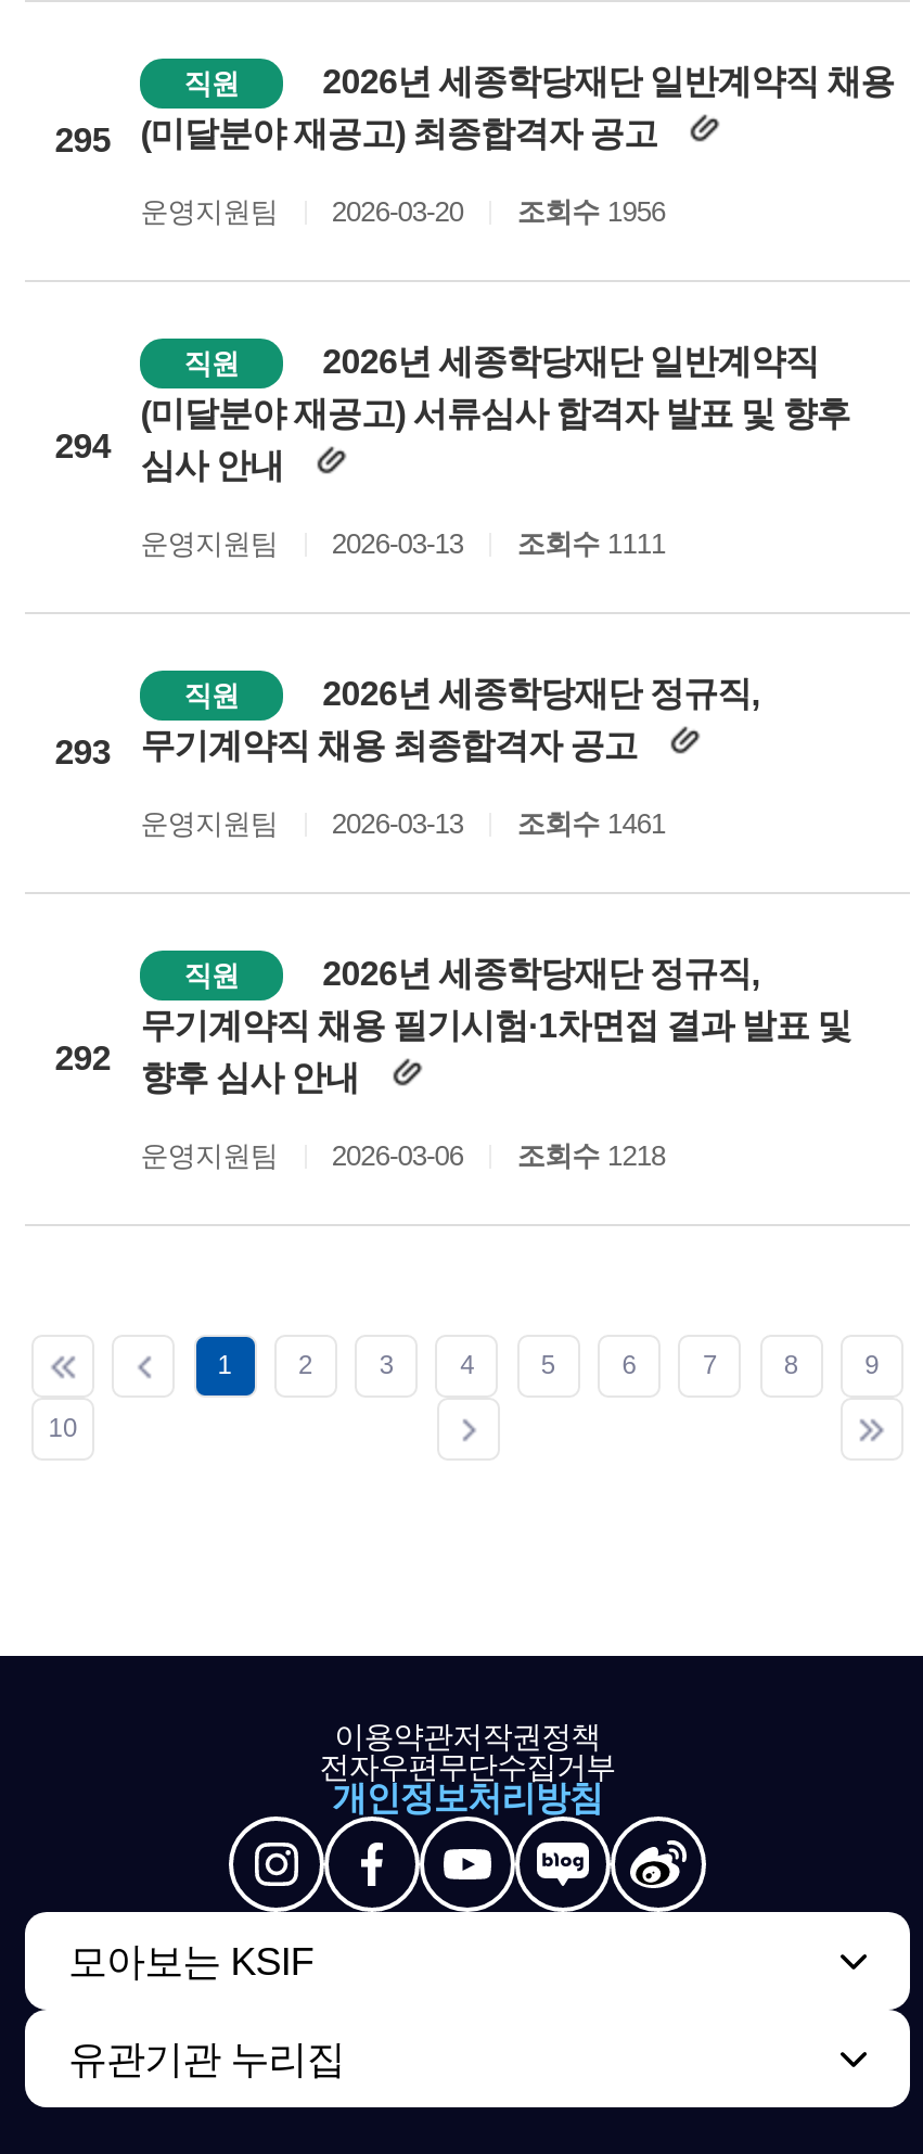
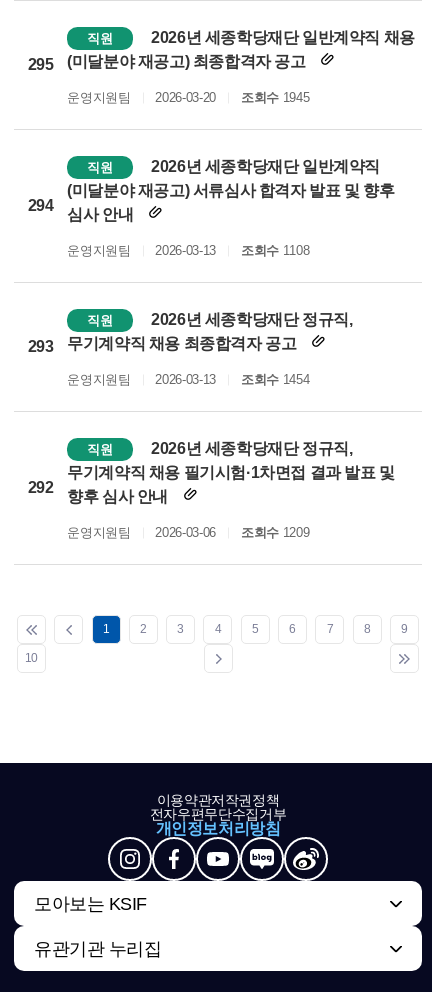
[140,195,665,228] 운영지원팀 2026-03-20 조회수 1956 -> [67,90,309,105] 운영지원팀 2026-03-20 조회수 1945
[140,527,665,560] 운영지원팀 2026-03-13 조회수 1111 -> [67,243,309,258] 운영지원팀 2026-03-13 조회수 1108
[140,807,665,840] 운영지원팀 2026-03-13 조회수 1461 -> [67,372,309,387] 운영지원팀 2026-03-13 조회수 1454
[140,1139,665,1172] 운영지원팀 2026-03-06 조회수 1218 -> [67,525,309,540] 운영지원팀 2026-03-06 조회수 1209

